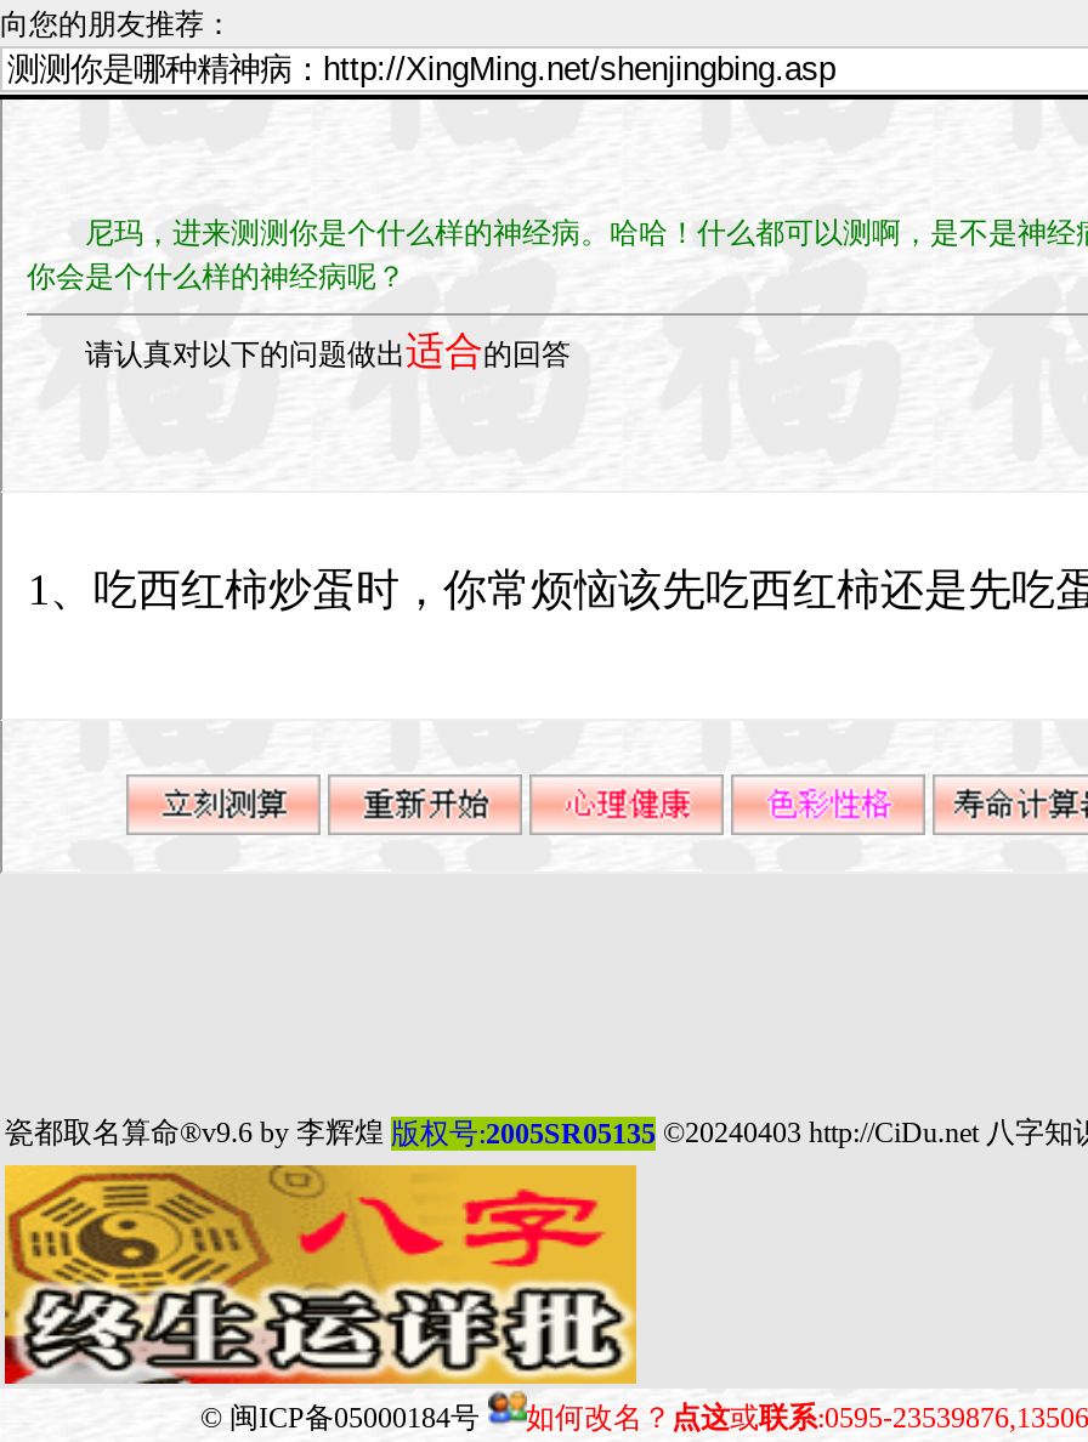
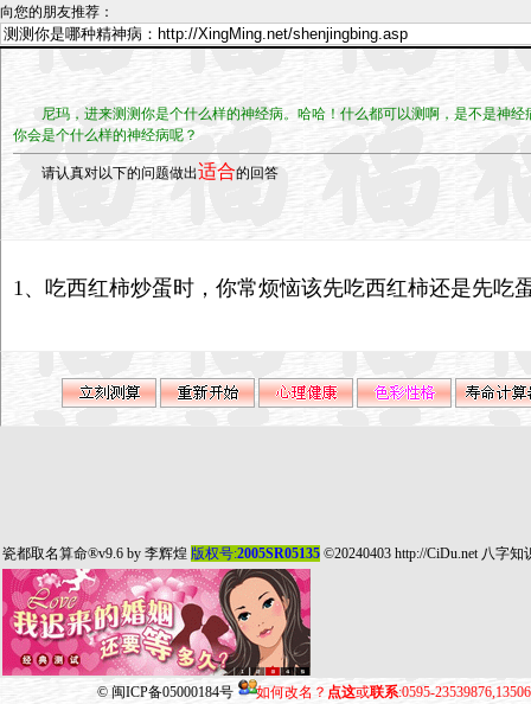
[7,1163,639,1386] [image] -> [4,568,312,677] [image]

